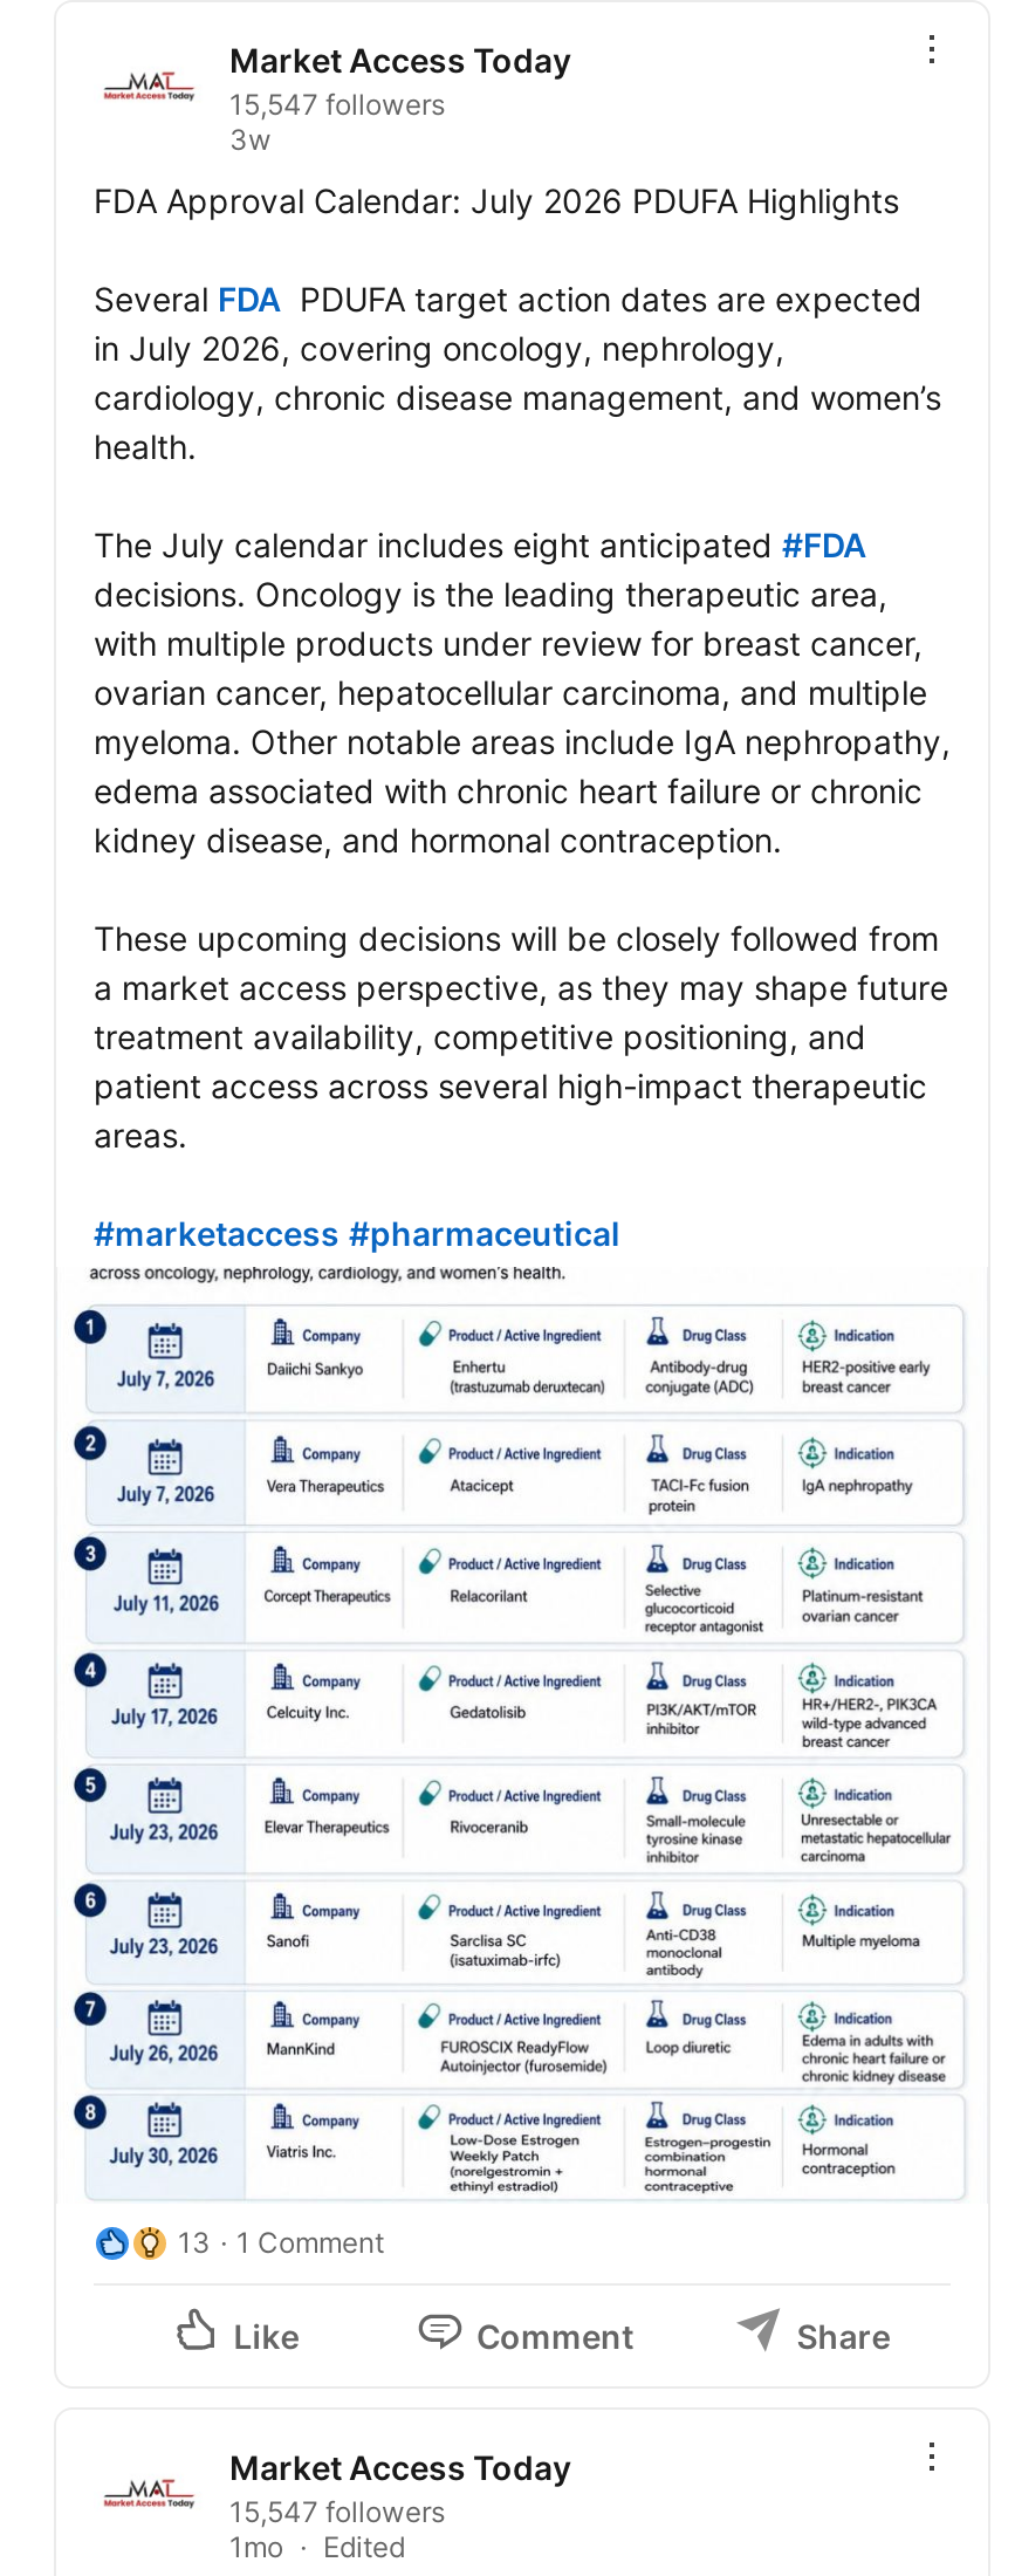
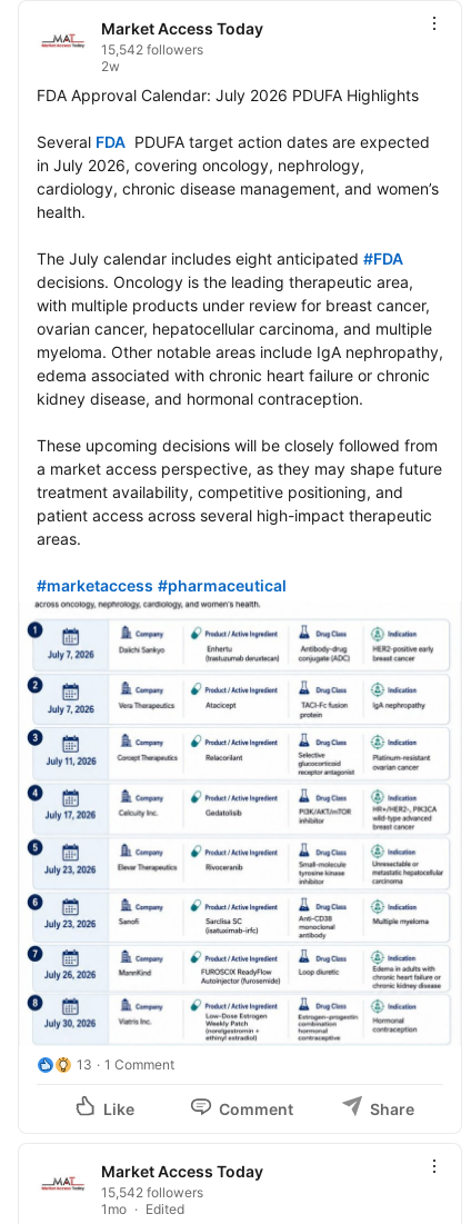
[229,86,445,157] 15,547 followers | 3w -> [101,41,203,74] 15,542 followers | 2w
[229,2494,445,2529] 15,547 followers -> [101,1184,203,1201] 15,542 followers

